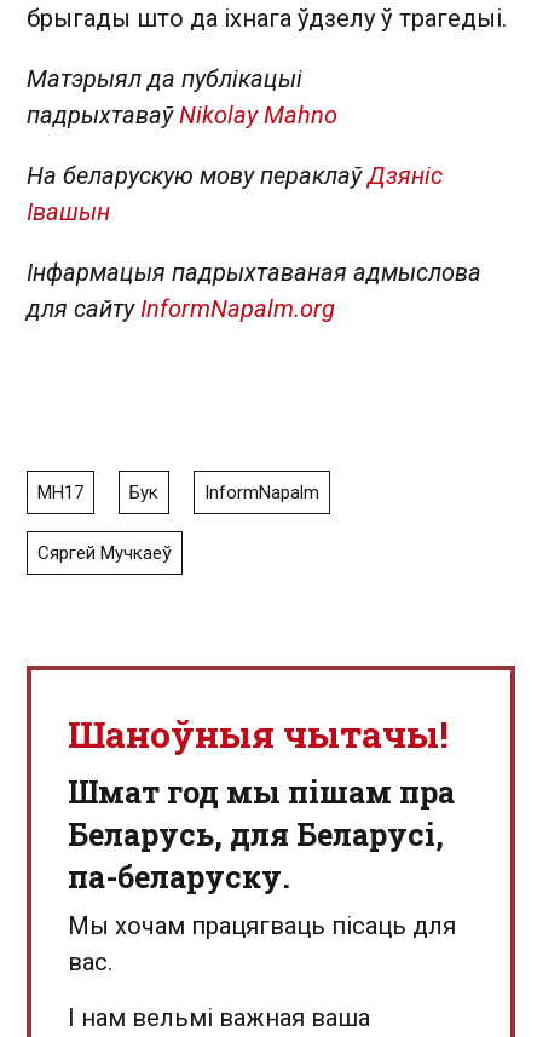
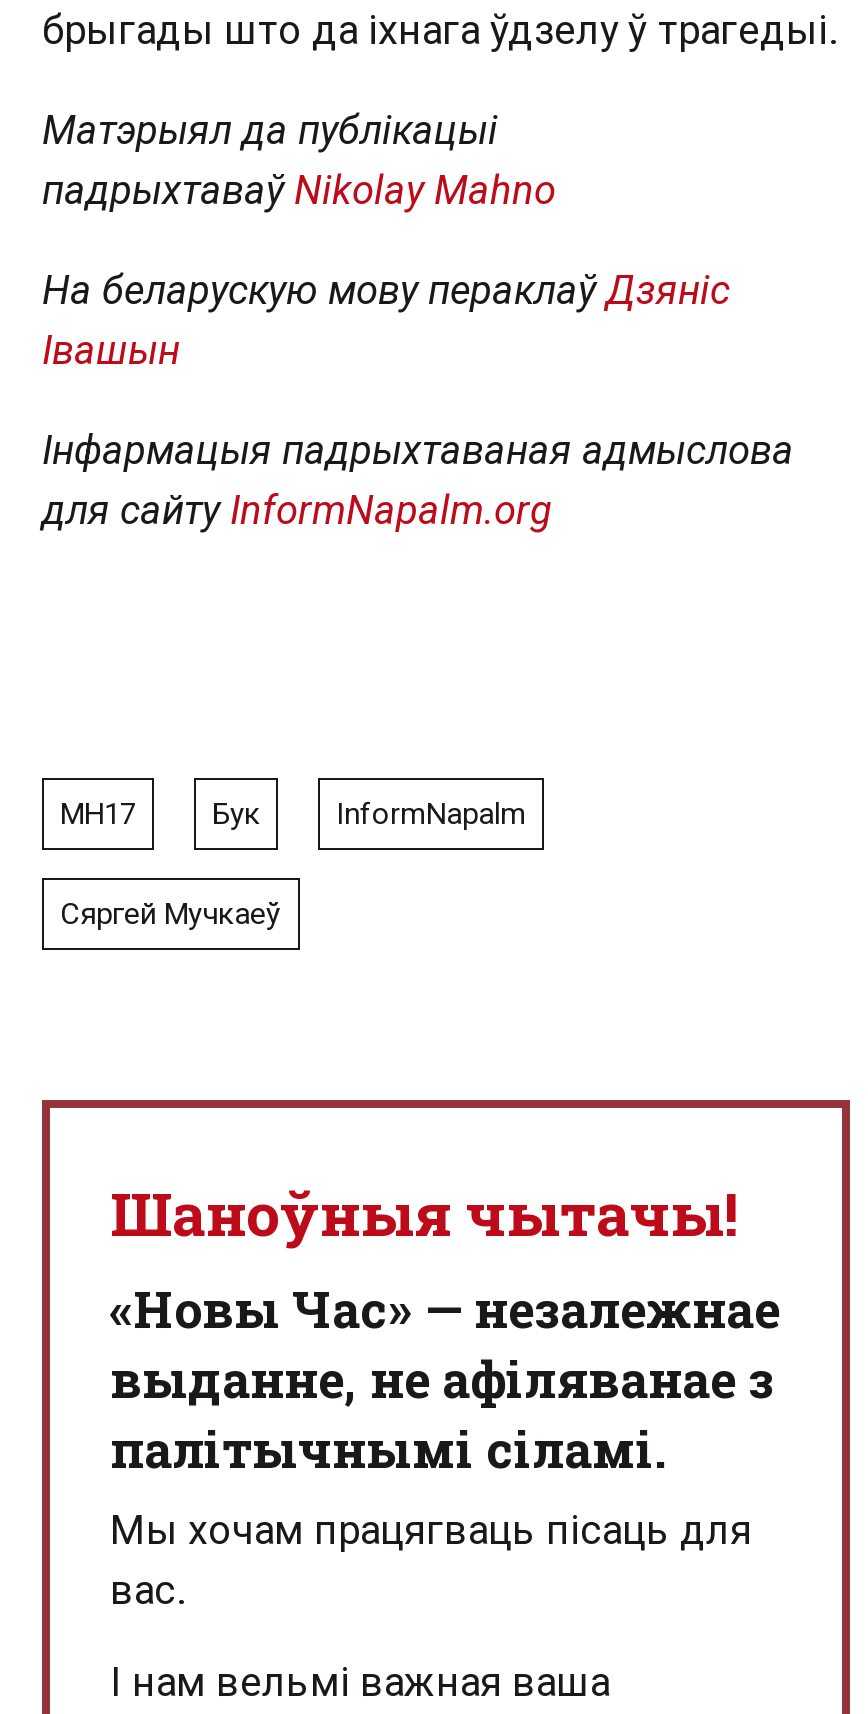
[68,772,455,897] Шмат год мы пішам пра | Беларусь, для Беларусі, | па-беларуску. -> [110,1276,780,1482] «Новы Час» — незалежнае | выданне, не афіляванае з | палітычнымі сіламі.

